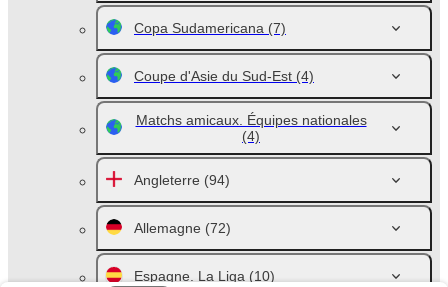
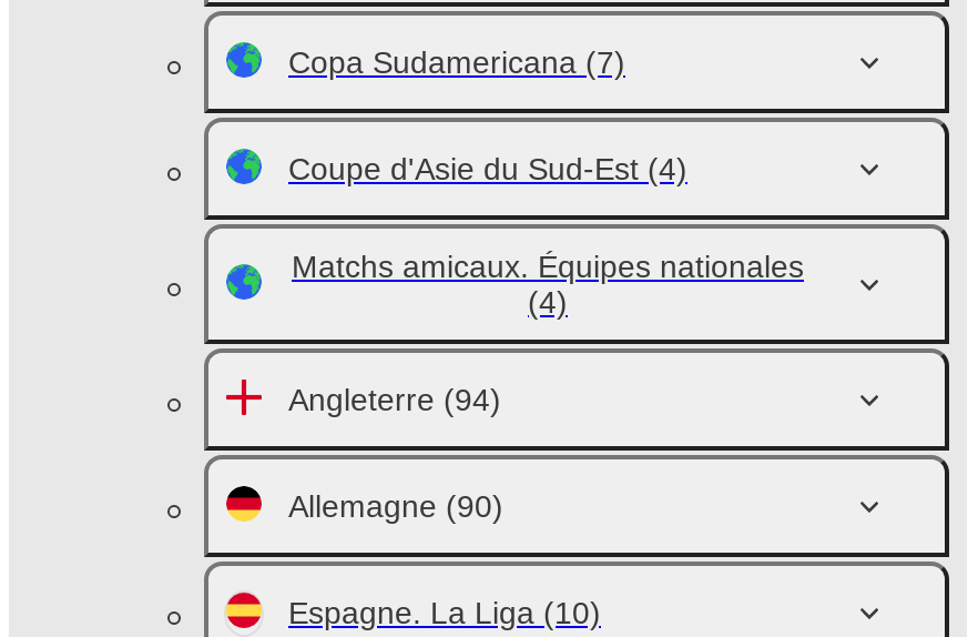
[134,220,231,236] Allemagne (72) -> [288,488,503,524] Allemagne (90)

